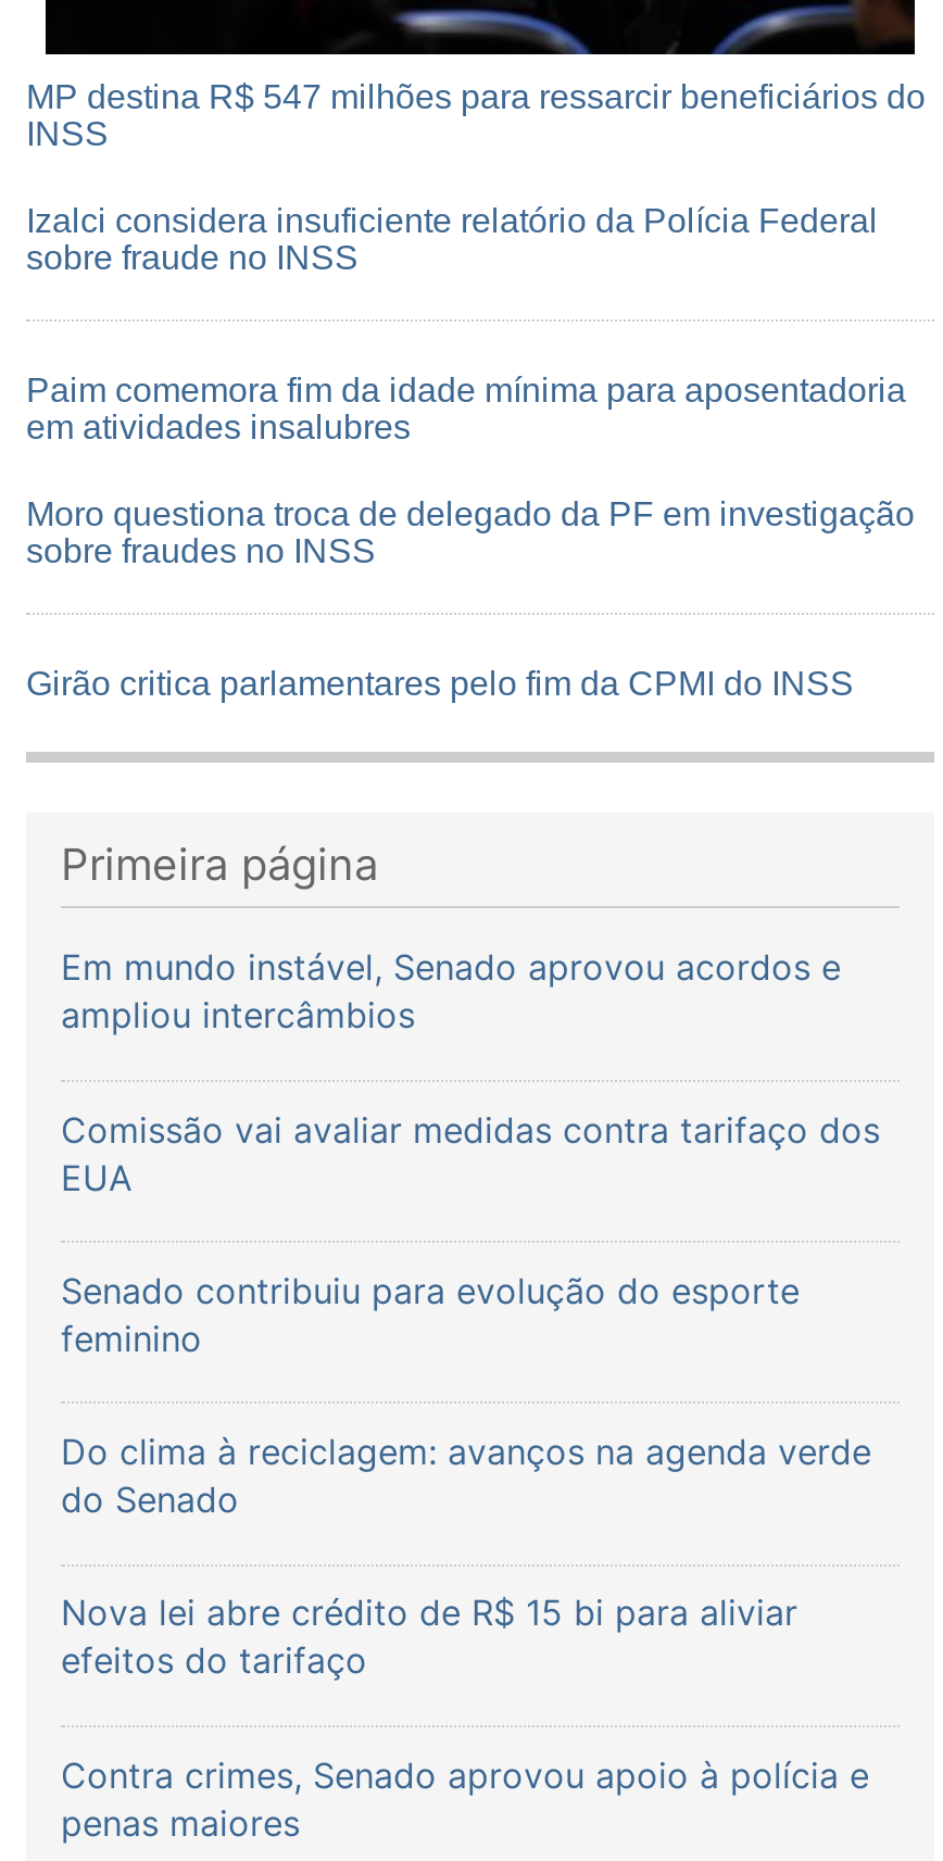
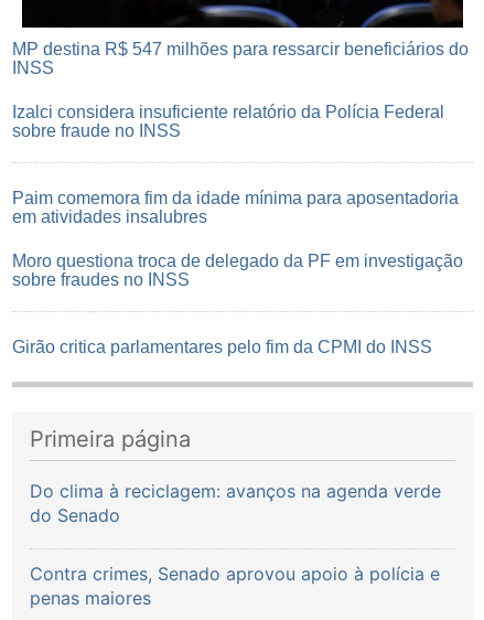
[61,946,880,1360] Em mundo instável, Senado aprovou acordos e | ampliou intercâmbios | Comissão vai avaliar medidas contra tarifaço dos | EUA | Senado contribuiu para evolução do esporte | feminino -> none
[61,1591,797,1683] Nova lei abre crédito de R$ 15 bi para aliviar | efeitos do tarifaço -> none

